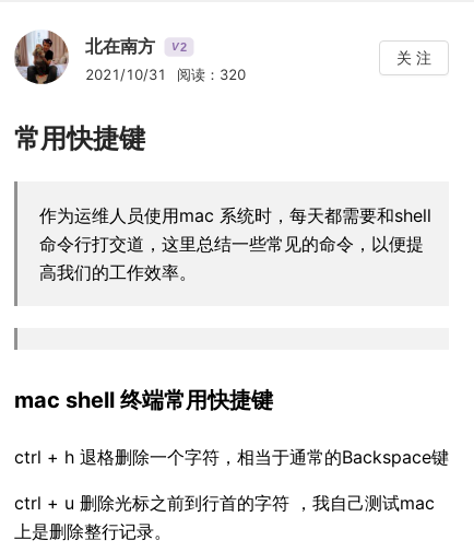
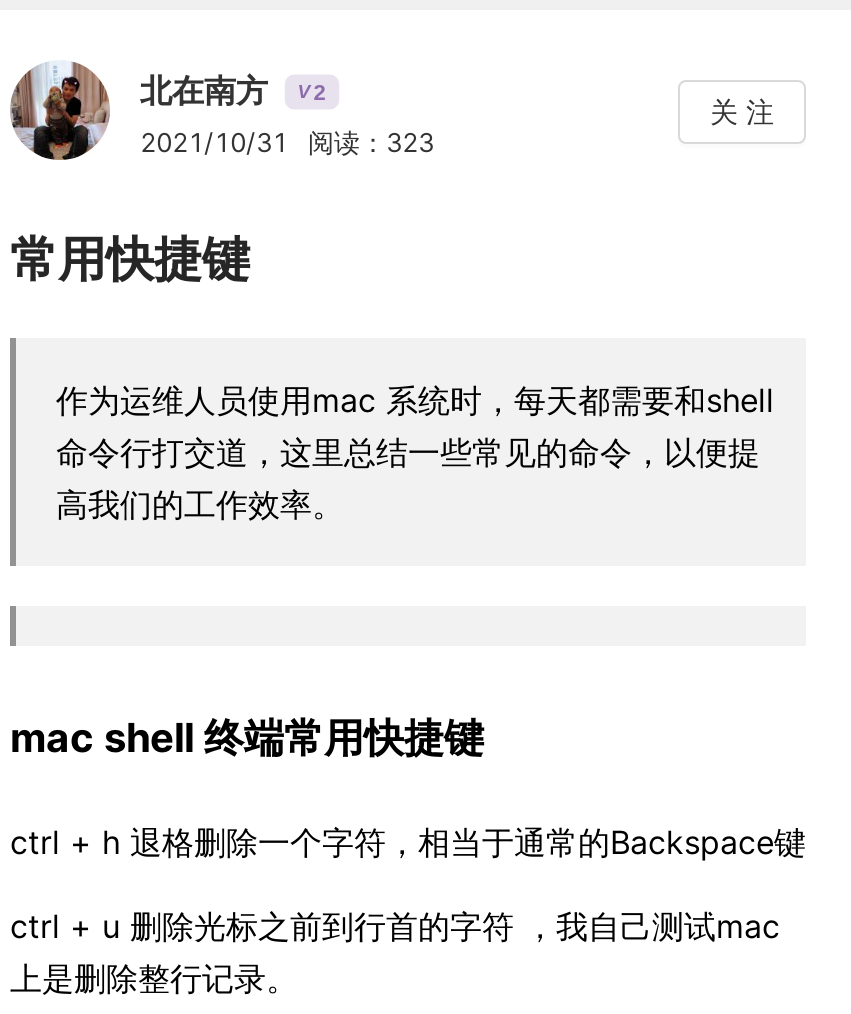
[85,66,246,83] 2021/10/31 阅读：320 -> [140,126,434,158] 2021/10/31 阅读：323

